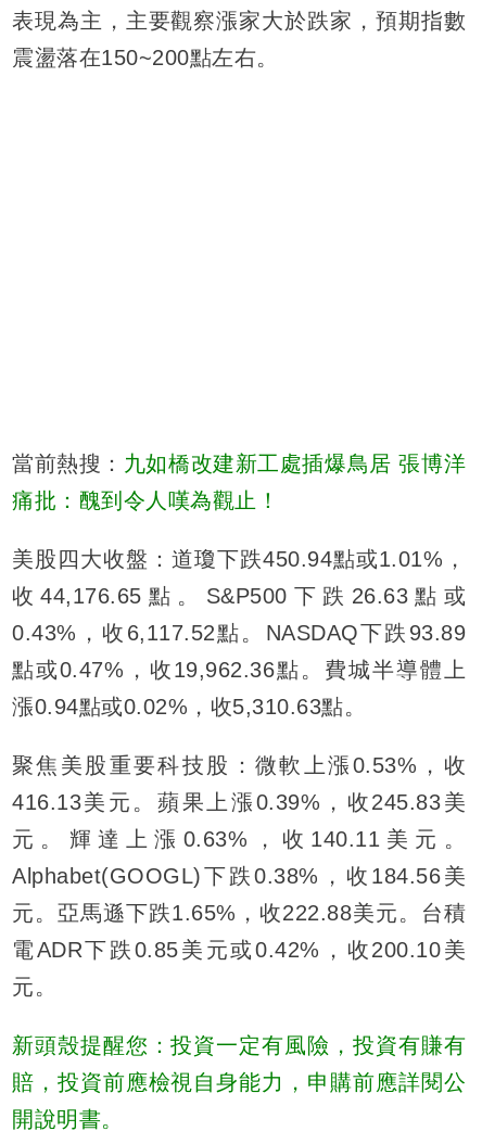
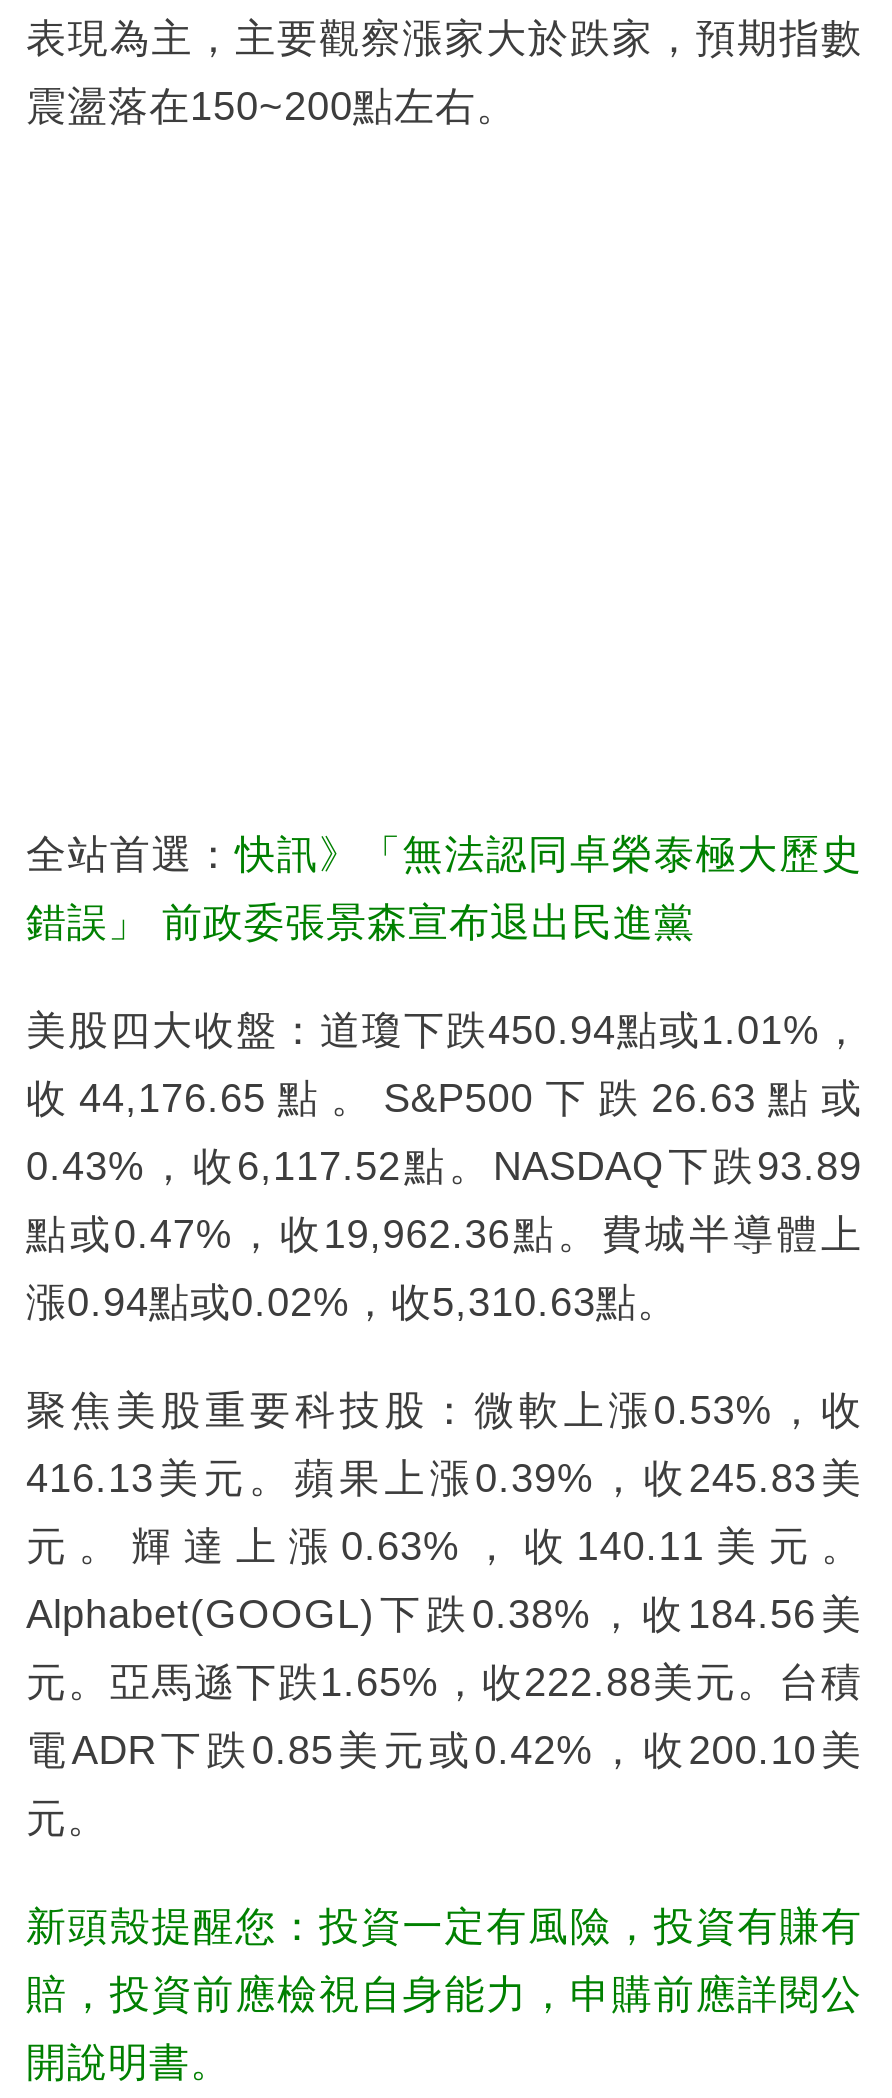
[12,451,466,475] 當前熱搜：九如橋改建新工處插爆鳥居 張博洋 -> [26,831,862,875] 全站首選：快訊》「無法認同卓榮泰極大歷史
[12,488,279,512] 痛批：醜到令人嘆為觀止！ -> [26,899,695,943] 錯誤」 前政委張景森宣布退出民進黨

